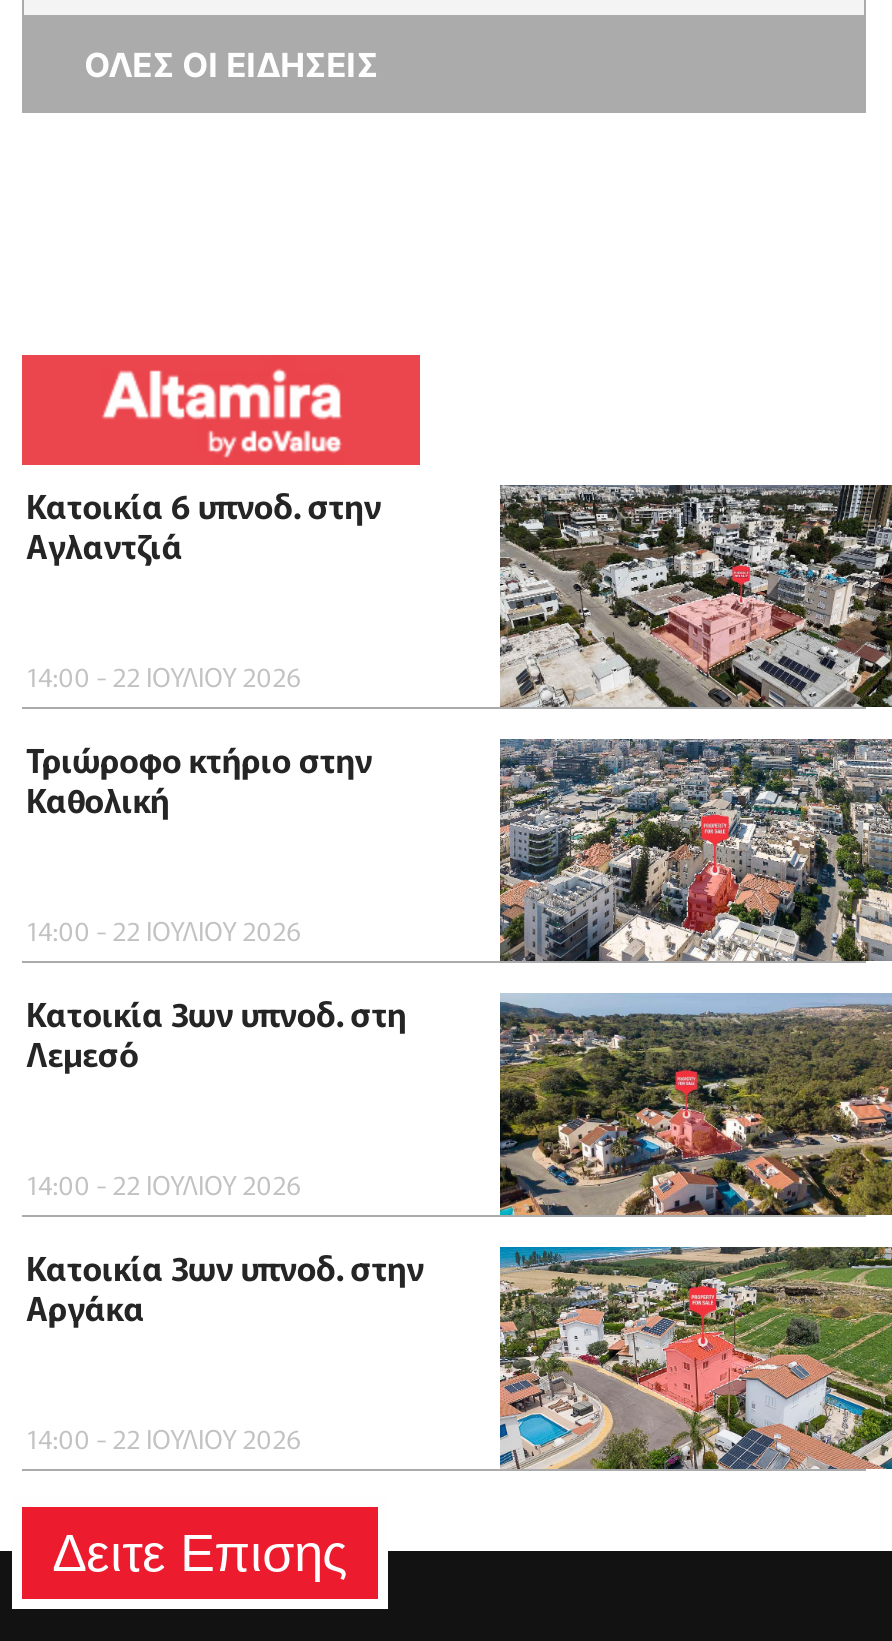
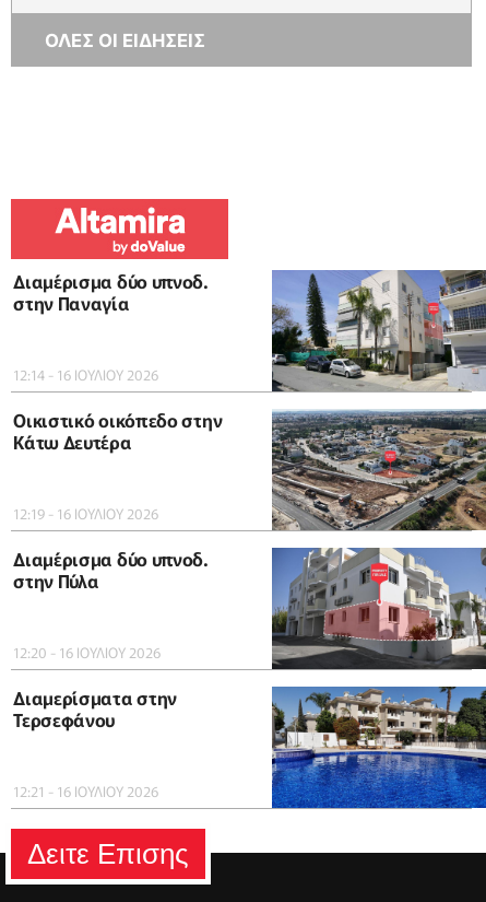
[26,481,381,569] Κατοικία 6 υπνοδ. στην | Αγλαντζιά -> [13,268,207,316] Διαμέρισμα δύο υπνοδ. | στην Παναγία
[498,483,886,709] [image] -> [271,269,483,393] [image]
[26,656,300,694] 14:00 - 22 ΙΟΥΛΙΟΥ 2026 -> [13,364,158,385] 12:14 - 16 ΙΟΥΛΙΟΥ 2026
[26,734,372,822] Τριώροφο κτήριο στην | Καθολική -> [13,406,222,454] Οικιστικό οικόπεδο στην | Κάτω Δευτέρα
[500,739,886,963] [image] -> [272,409,483,531] [image]
[26,910,300,948] 14:00 - 22 ΙΟΥΛΙΟΥ 2026 -> [13,503,158,523] 12:19 - 16 ΙΟΥΛΙΟΥ 2026
[26,988,406,1076] Κατοικία 3ων υπνοδ. στη | Λεμεσό -> [13,545,207,593] Διαμέρισμα δύο υπνοδ. | στην Πύλα
[498,993,886,1217] [image] -> [271,548,483,670] [image]
[26,1164,300,1202] 14:00 - 22 ΙΟΥΛΙΟΥ 2026 -> [13,641,161,662] 12:20 - 16 ΙΟΥΛΙΟΥ 2026
[26,1242,424,1330] Κατοικία 3ων υπνοδ. στην | Αργάκα -> [13,684,177,732] Διαμερίσματα στην | Τερσεφάνου
[498,1245,886,1471] [image] -> [271,686,483,809] [image]
[26,1418,300,1456] 14:00 - 22 ΙΟΥΛΙΟΥ 2026 -> [13,780,158,801] 12:21 - 16 ΙΟΥΛΙΟΥ 2026

